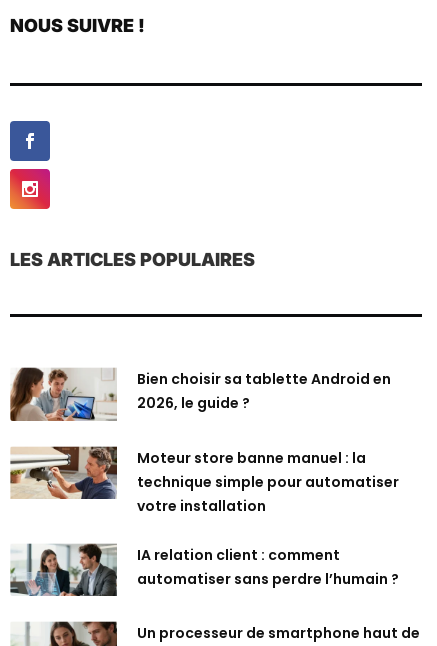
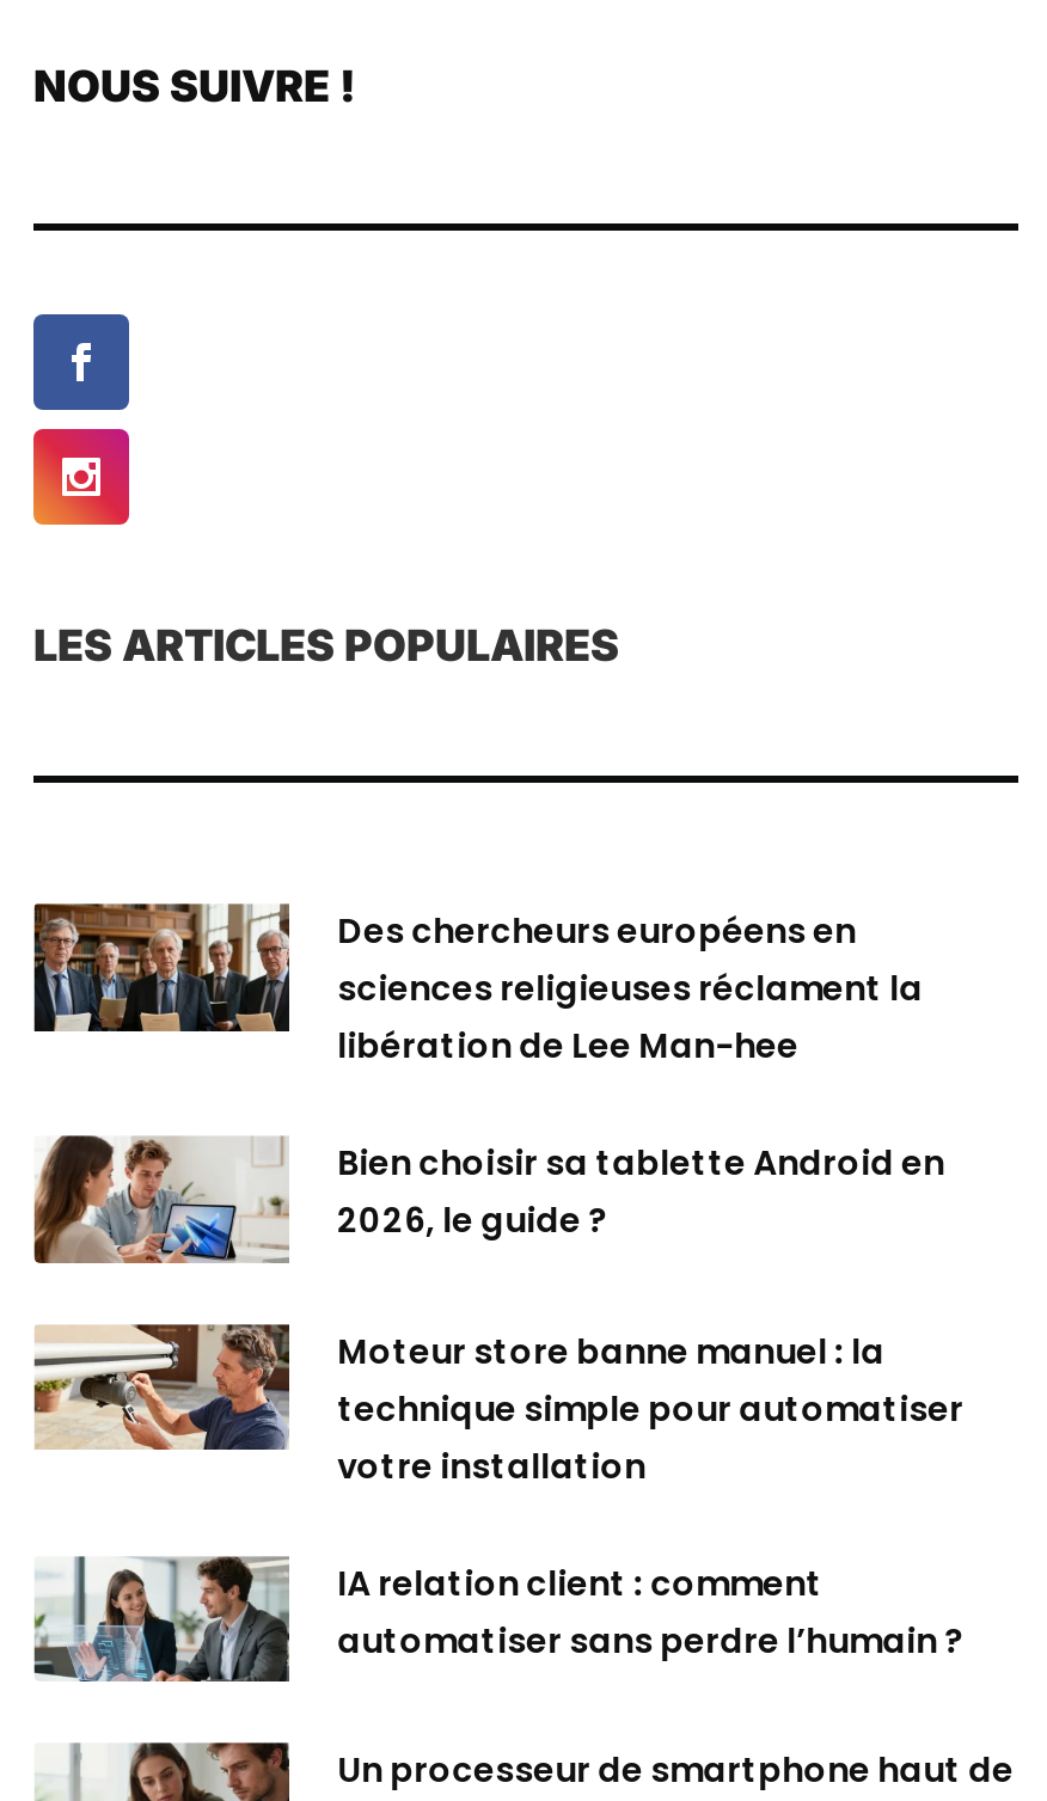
none -> [31,902,923,1070] [image] | Des chercheurs européens en | sciences religieuses réclament la | libération de Lee Man-hee

